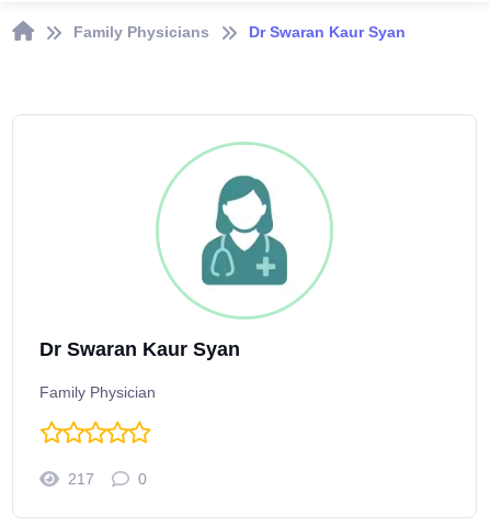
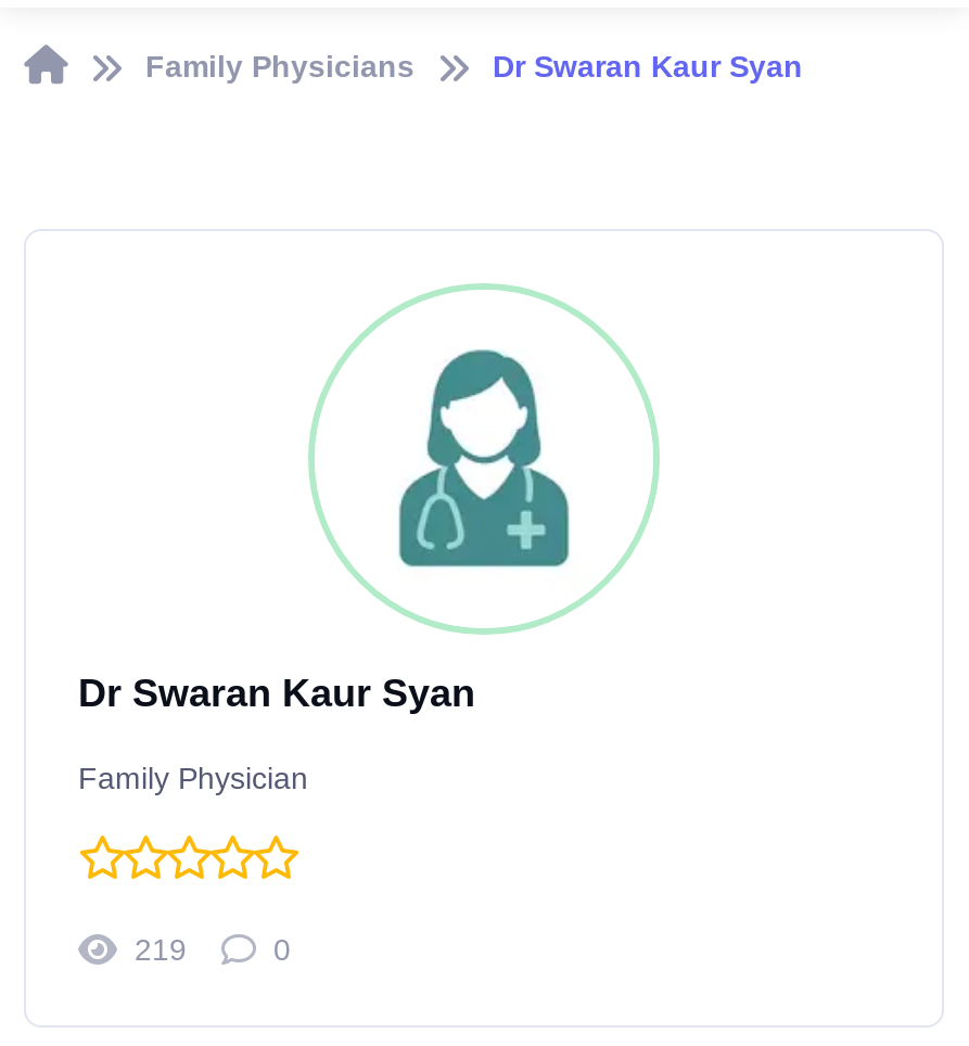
[68,470,94,488] 217 -> [135,932,187,967] 219

